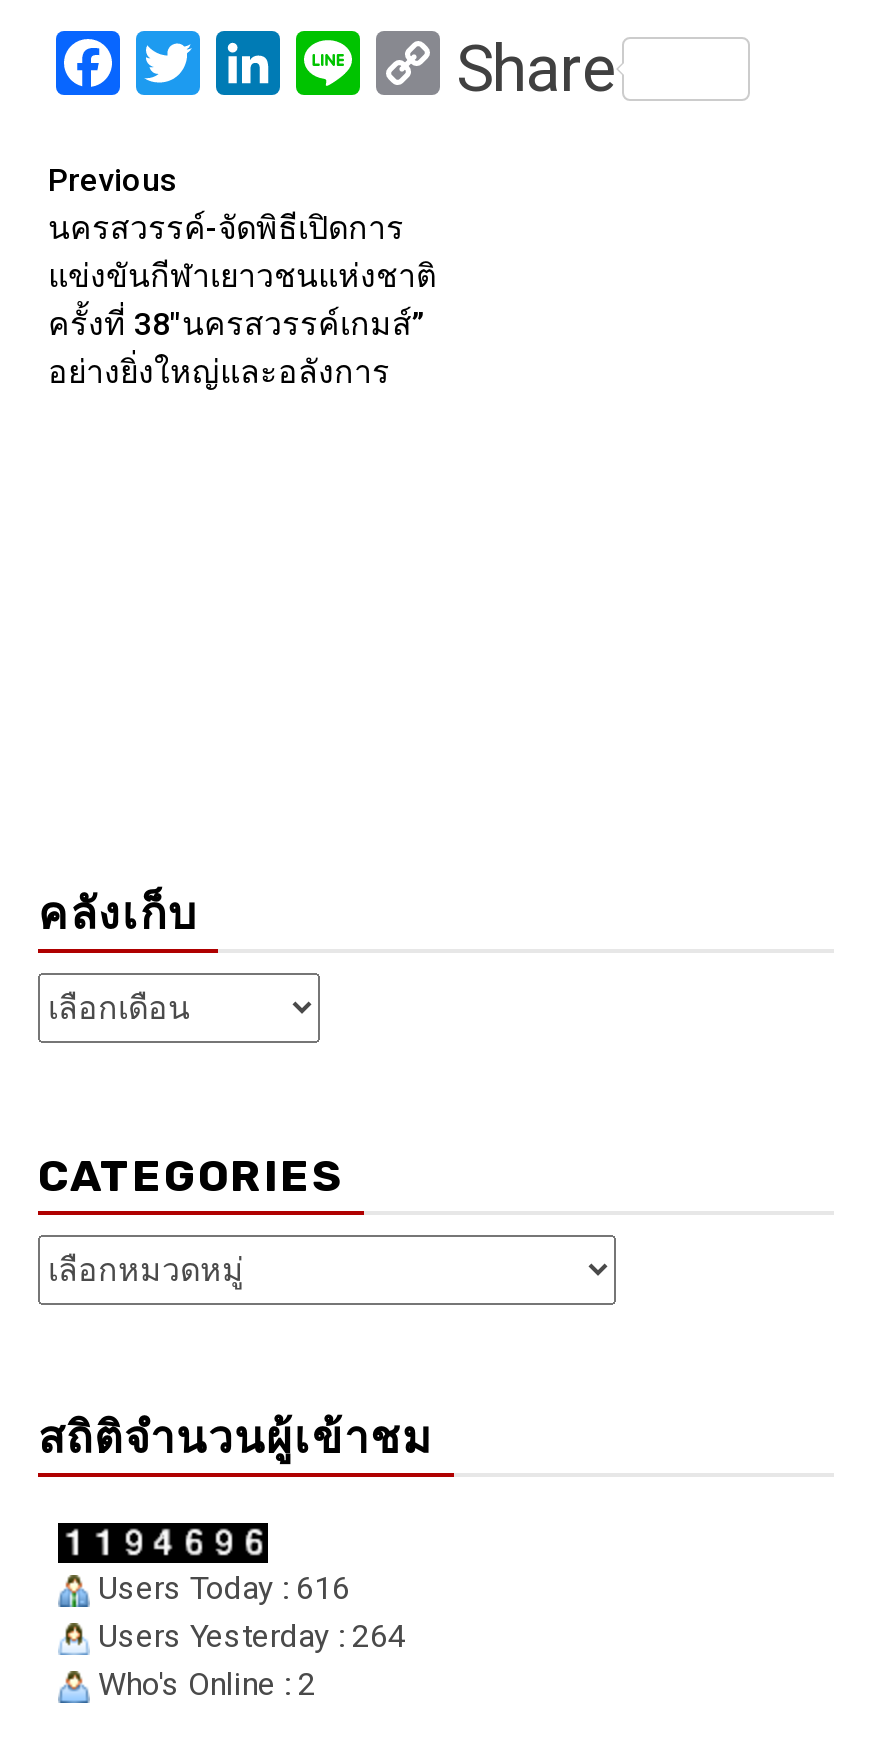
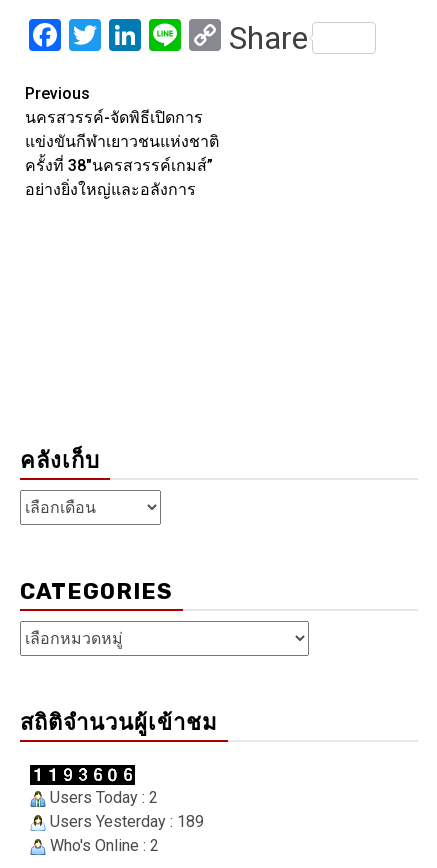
[90,1569,350,1607] Users Today : 616 -> [46,788,158,807] Users Today : 2
[90,1617,406,1655] Users Yesterday : 264 -> [46,812,204,831] Users Yesterday : 189

